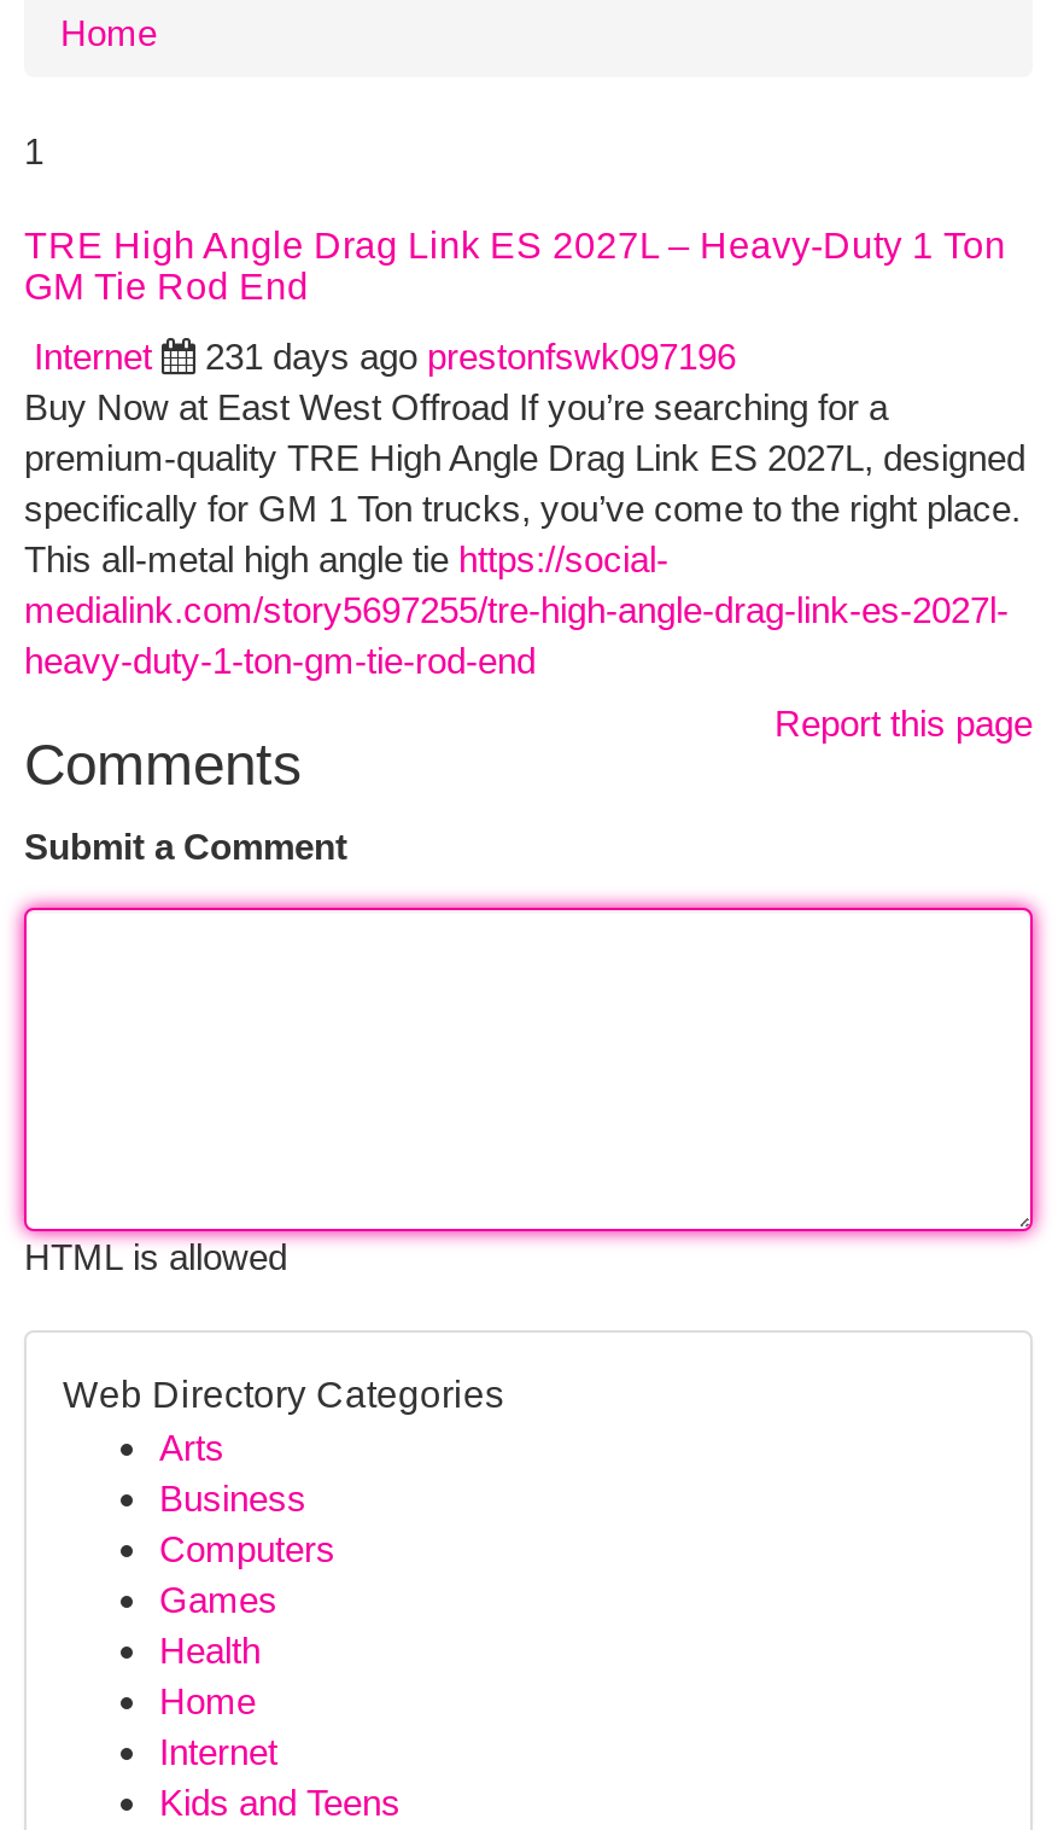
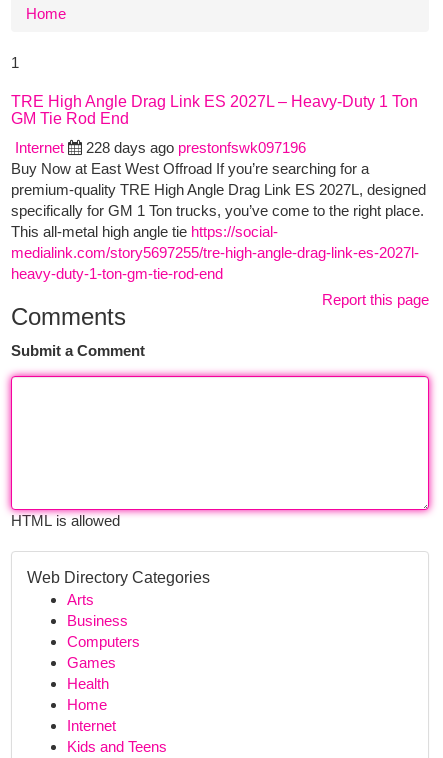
[205,336,736,377] 231 days ago prestonfswk097196 -> [86,139,306,156] 228 days ago prestonfswk097196

